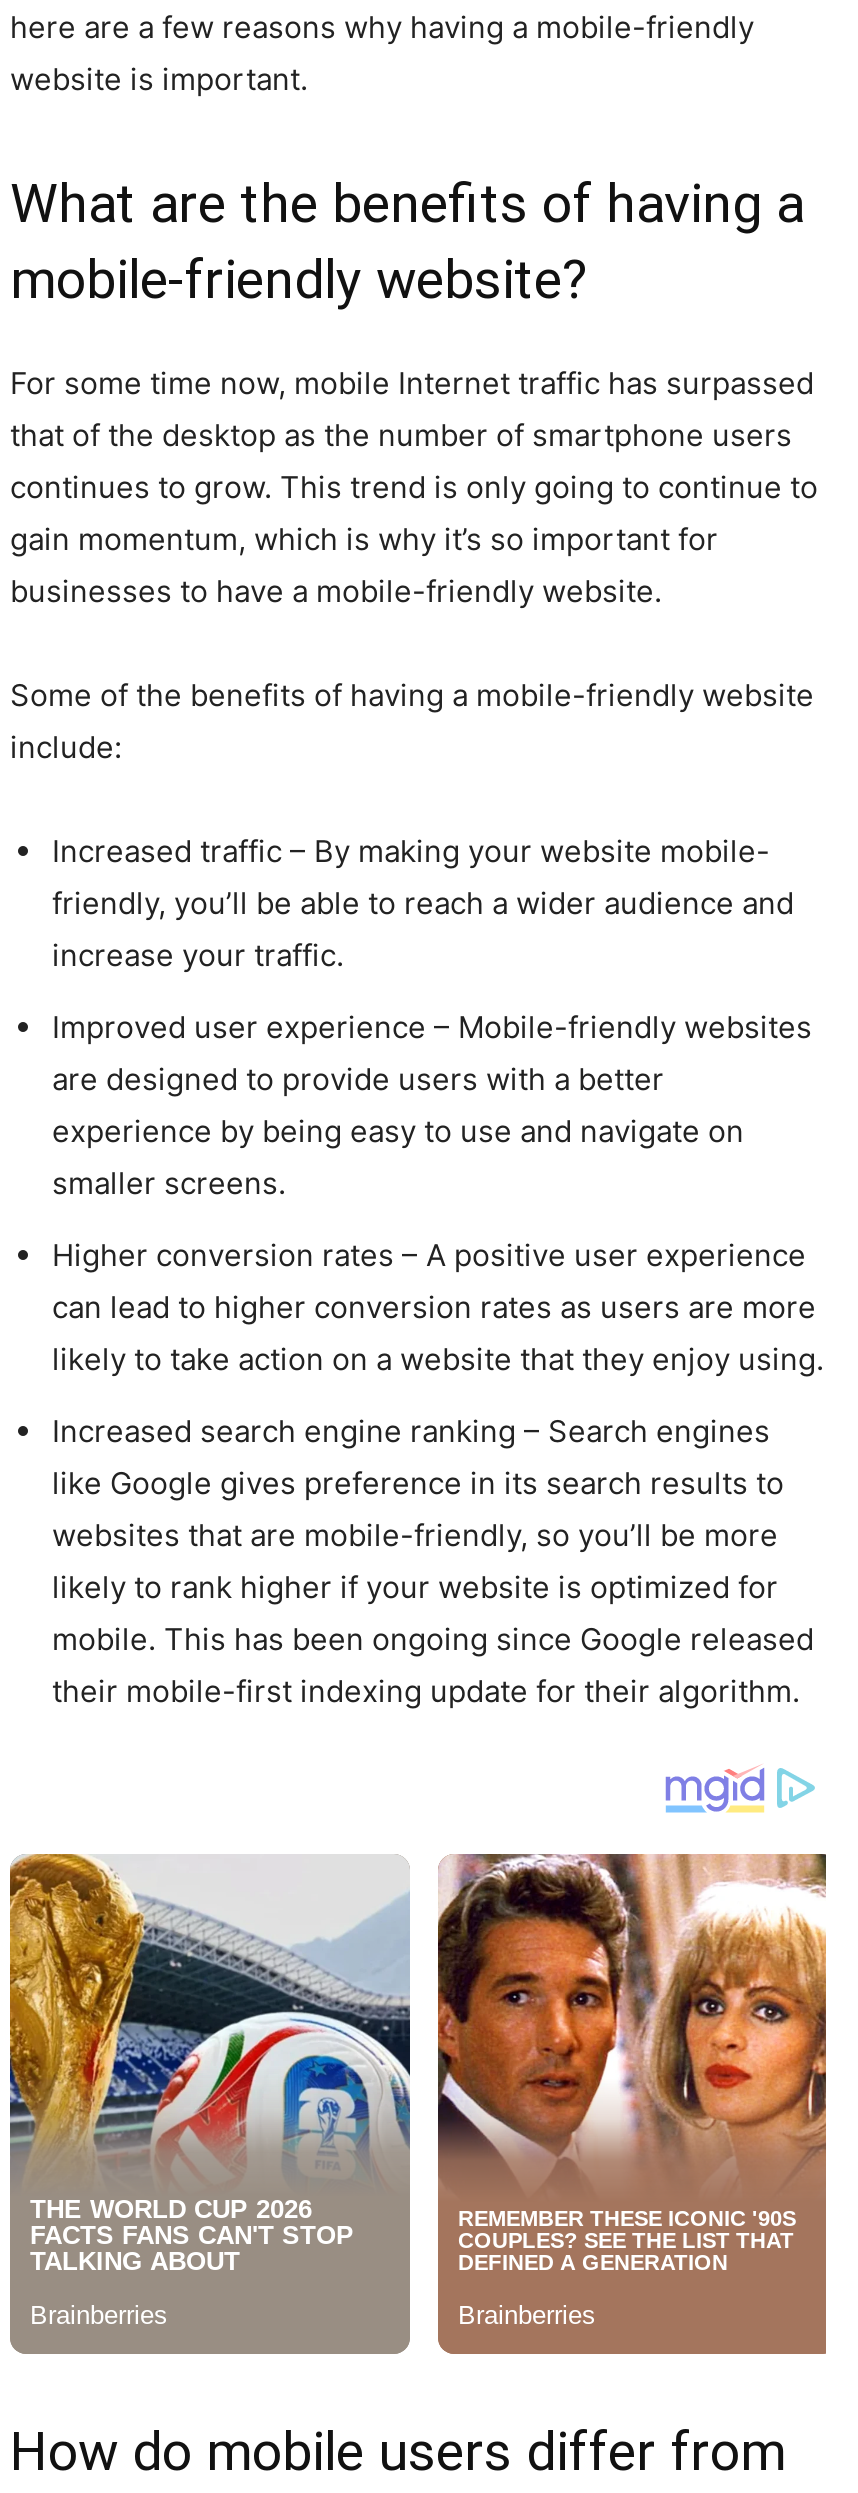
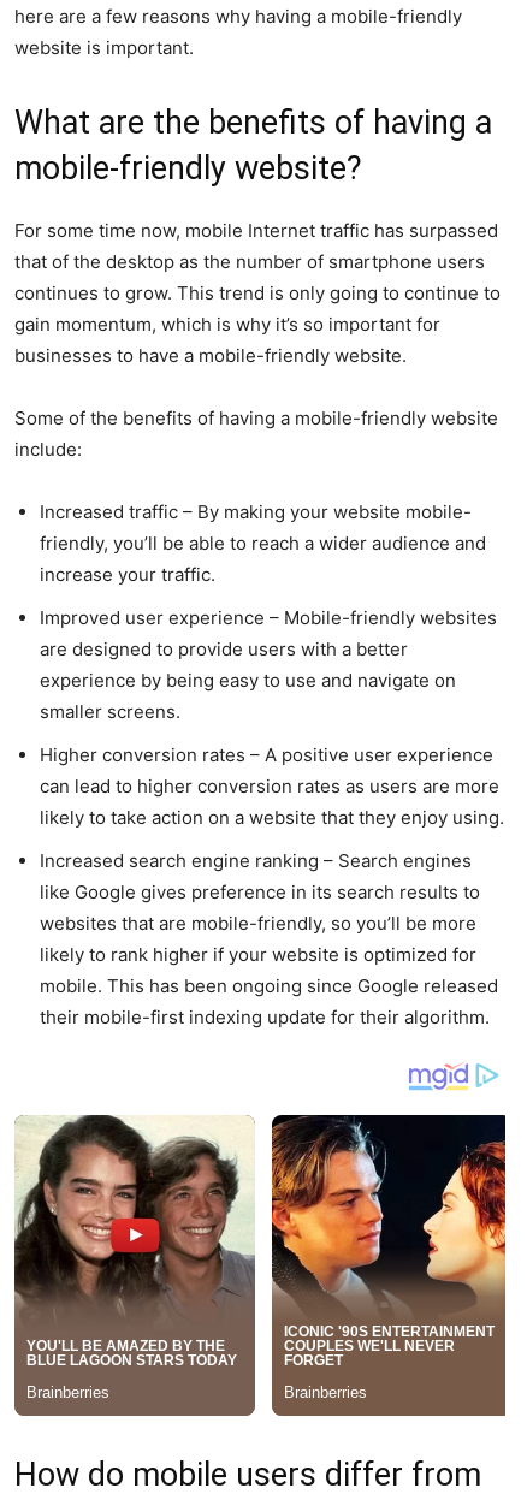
[8,1852,412,2354] [image] -> [13,1114,255,1415] [image]
[436,1852,828,2354] [image] -> [271,1114,507,1415] [image]

